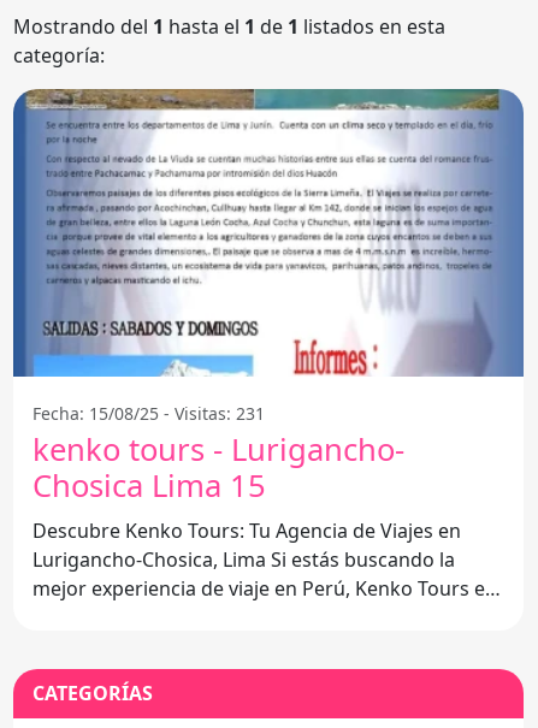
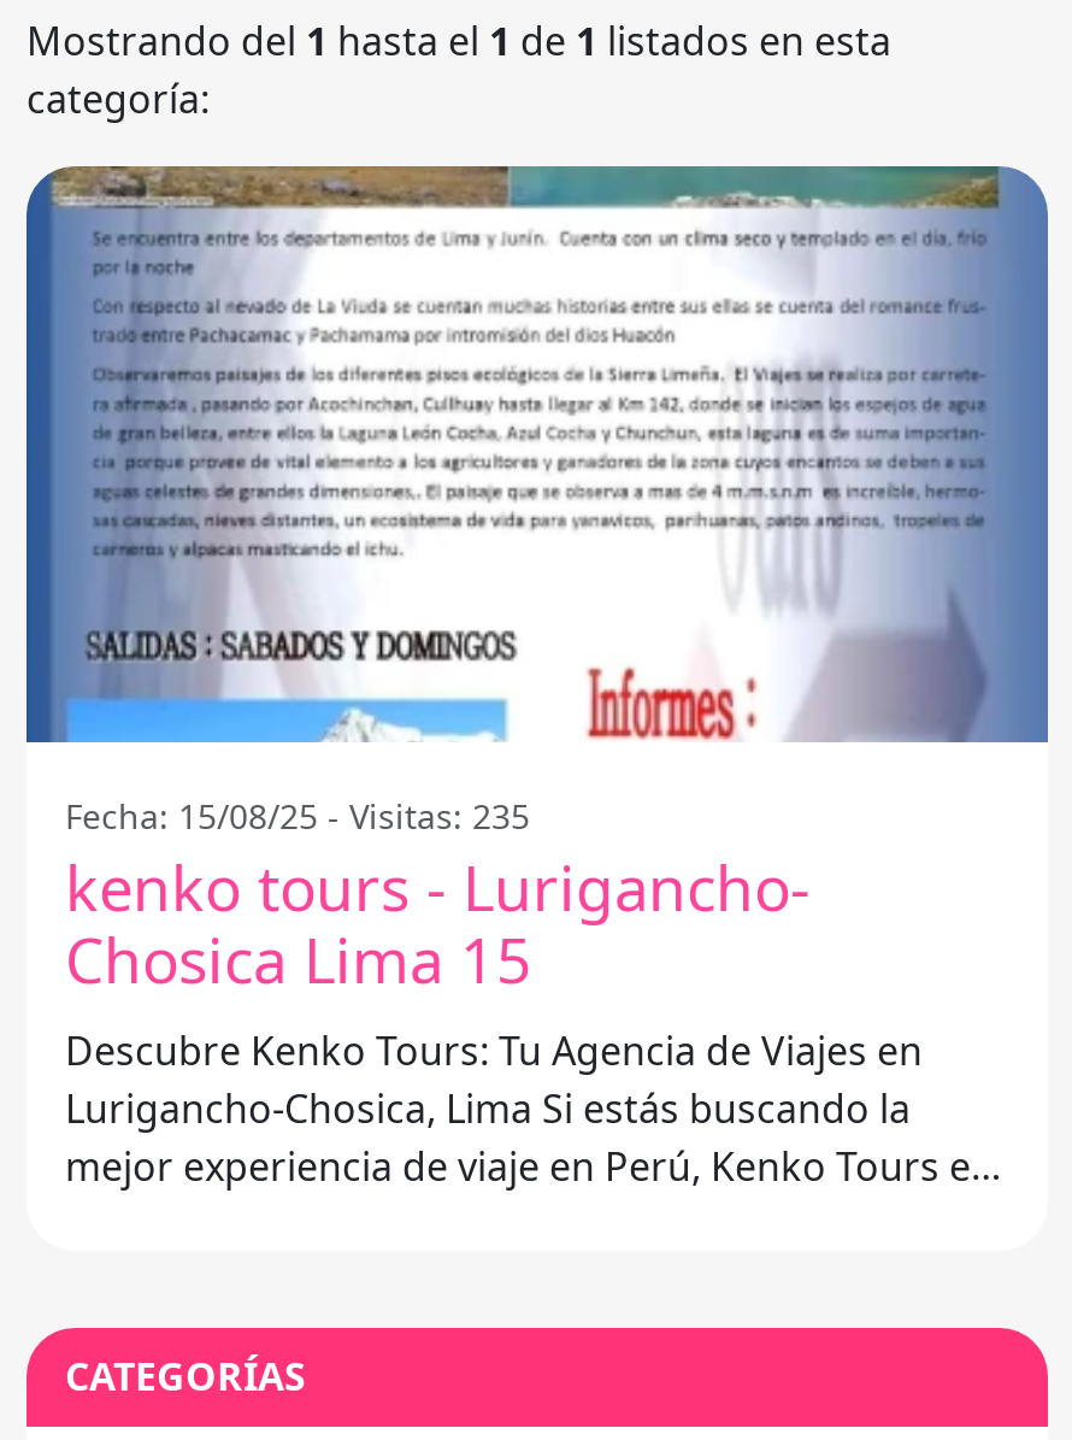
[32,401,265,424] Fecha: 15/08/25 - Visitas: 231 -> [65,792,530,837] Fecha: 15/08/25 - Visitas: 235

